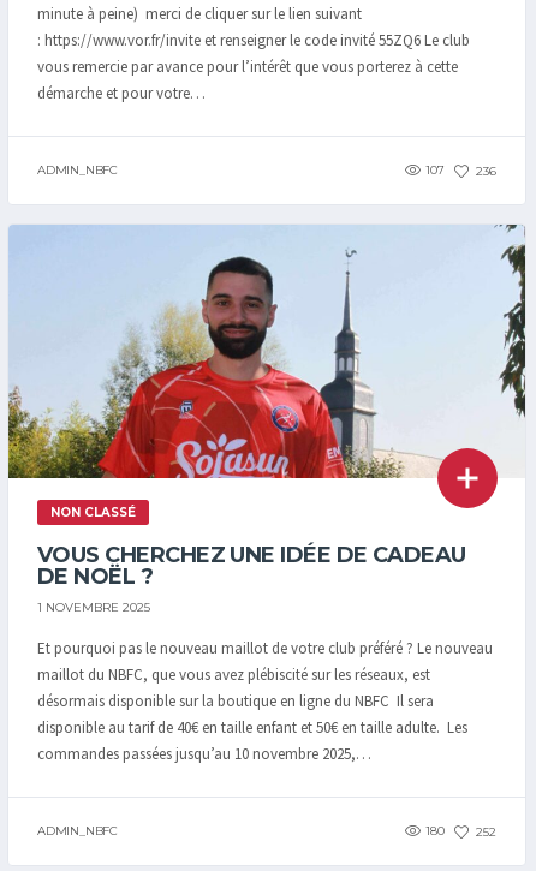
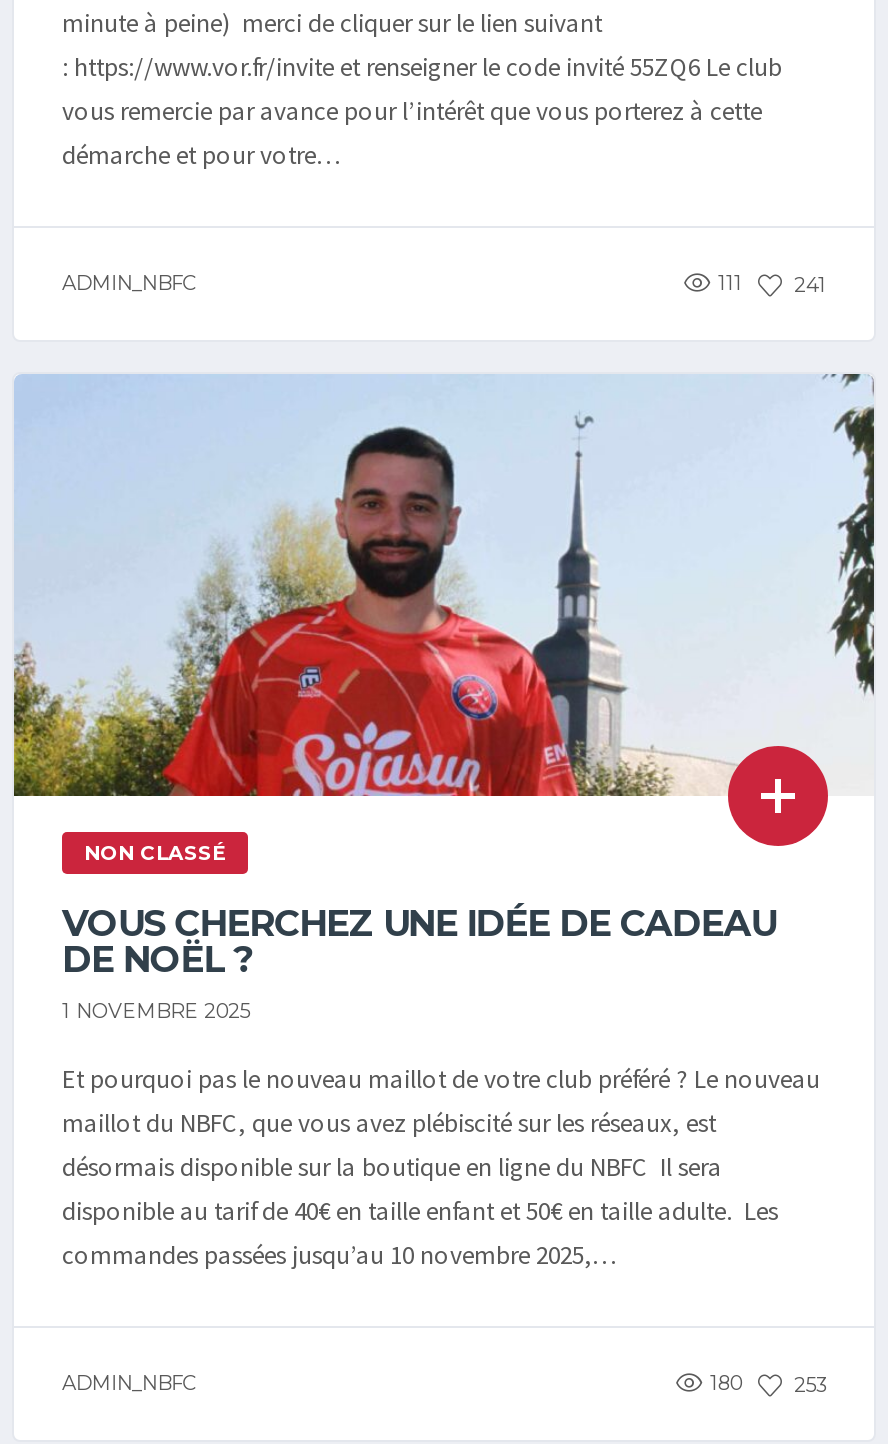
[425,163,445,178] 107 -> [718,271,742,297] 111
[476,163,496,179] 236 -> [794,271,826,297] 241
[425,824,496,839] 180 252 -> [710,1371,826,1397] 180 253

